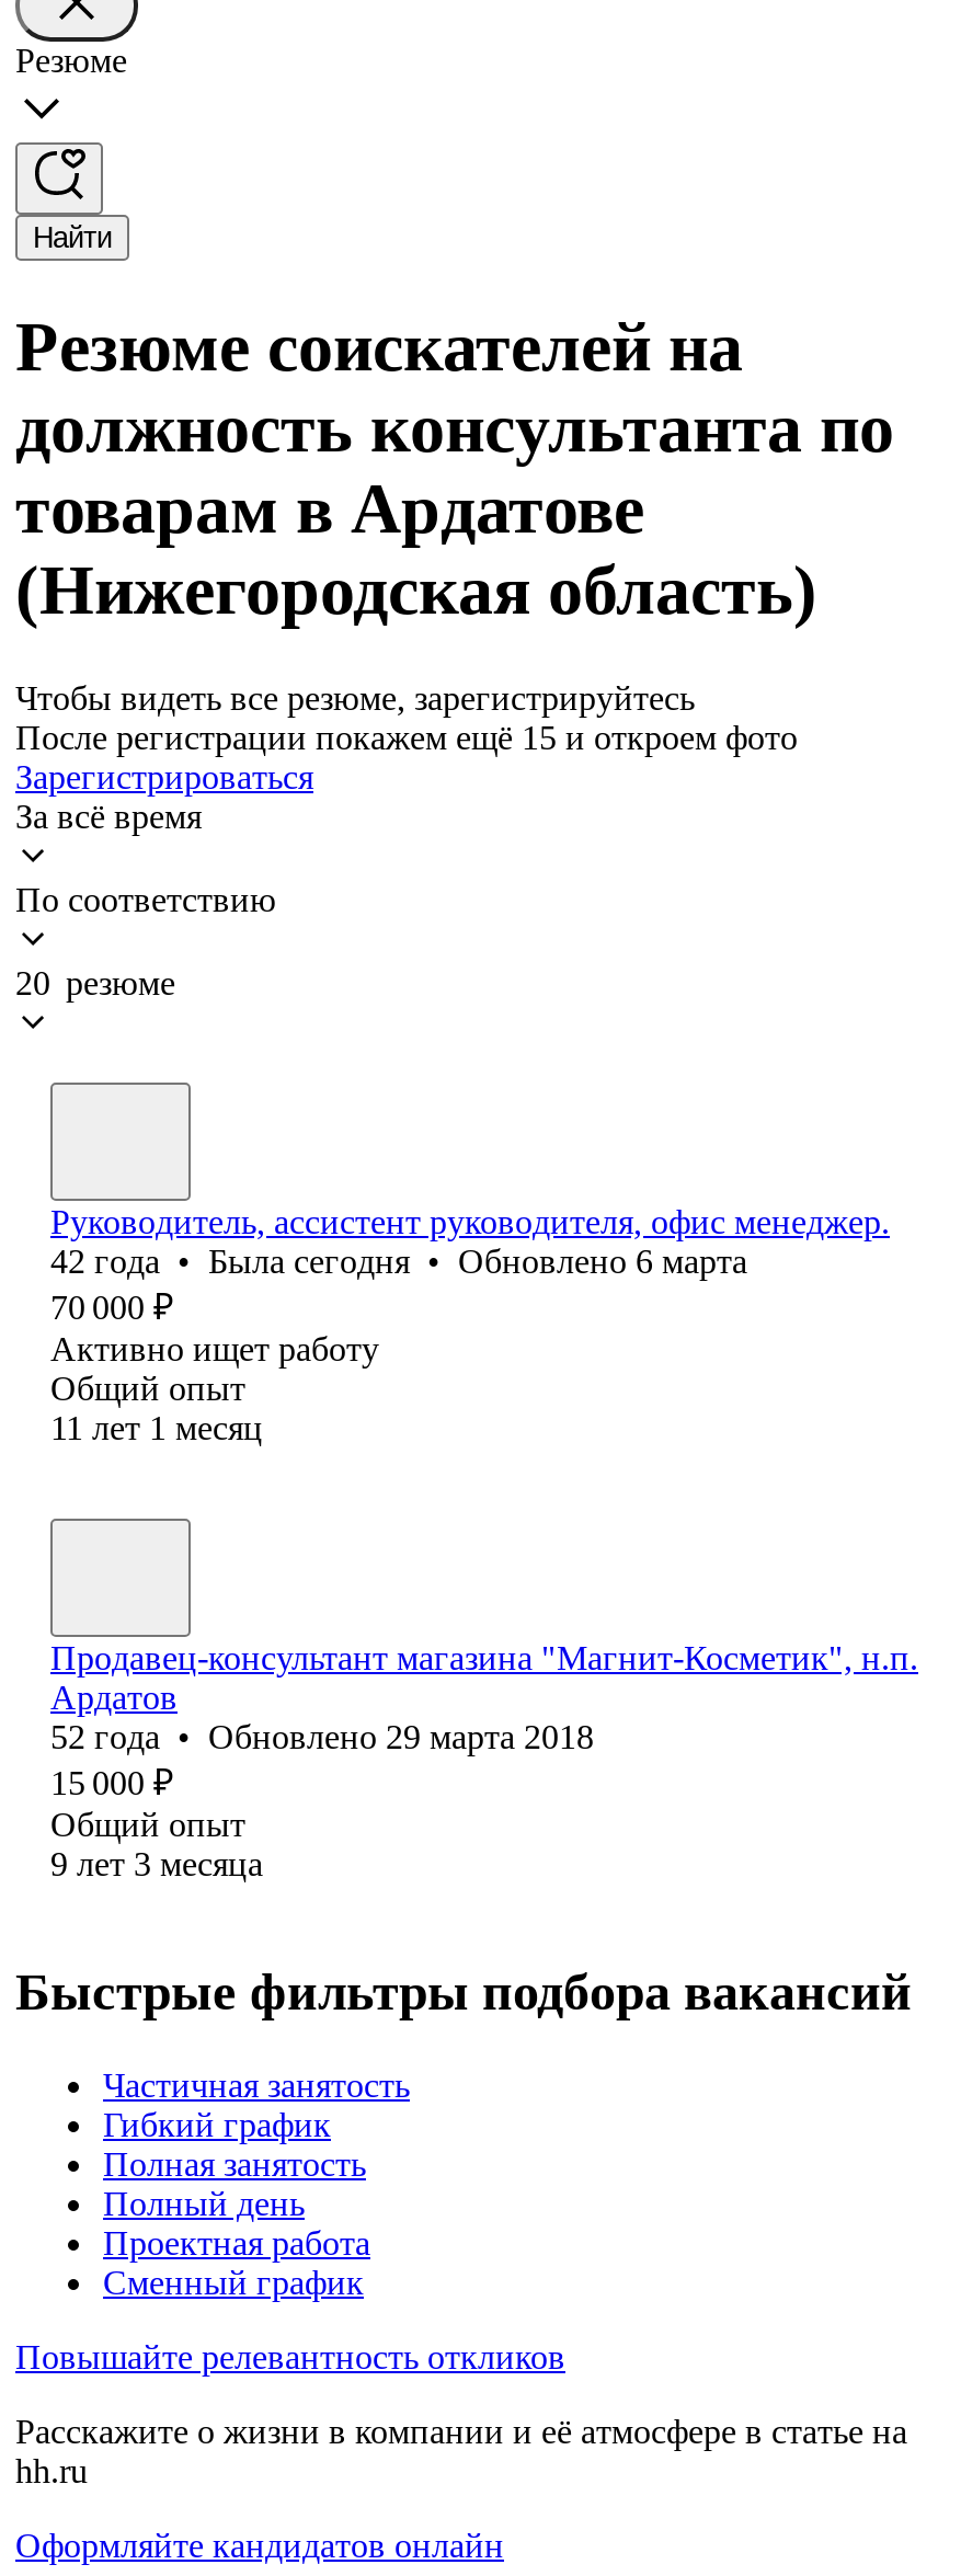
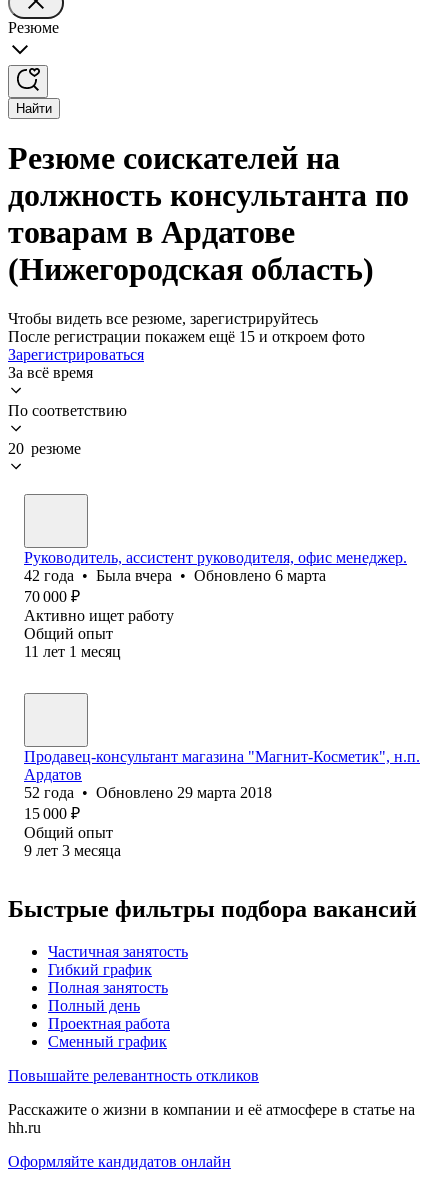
[50,1242,747,1280] 42 года • Была сегодня • Обновлено 6 марта -> [24,567,326,584] 42 года • Была вчера • Обновлено 6 марта

